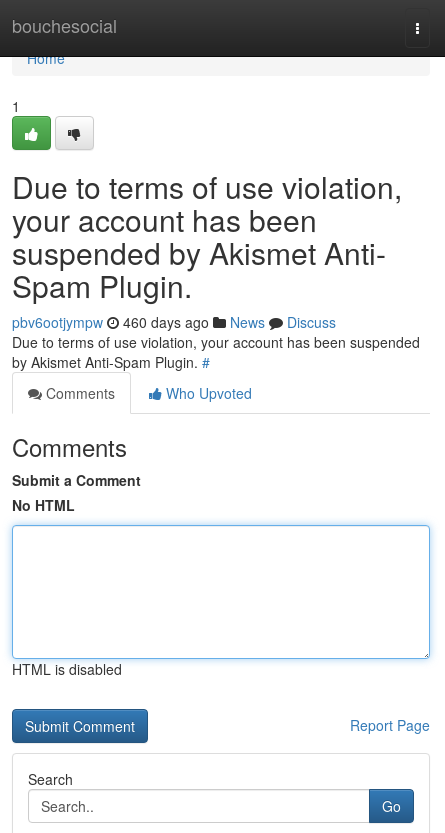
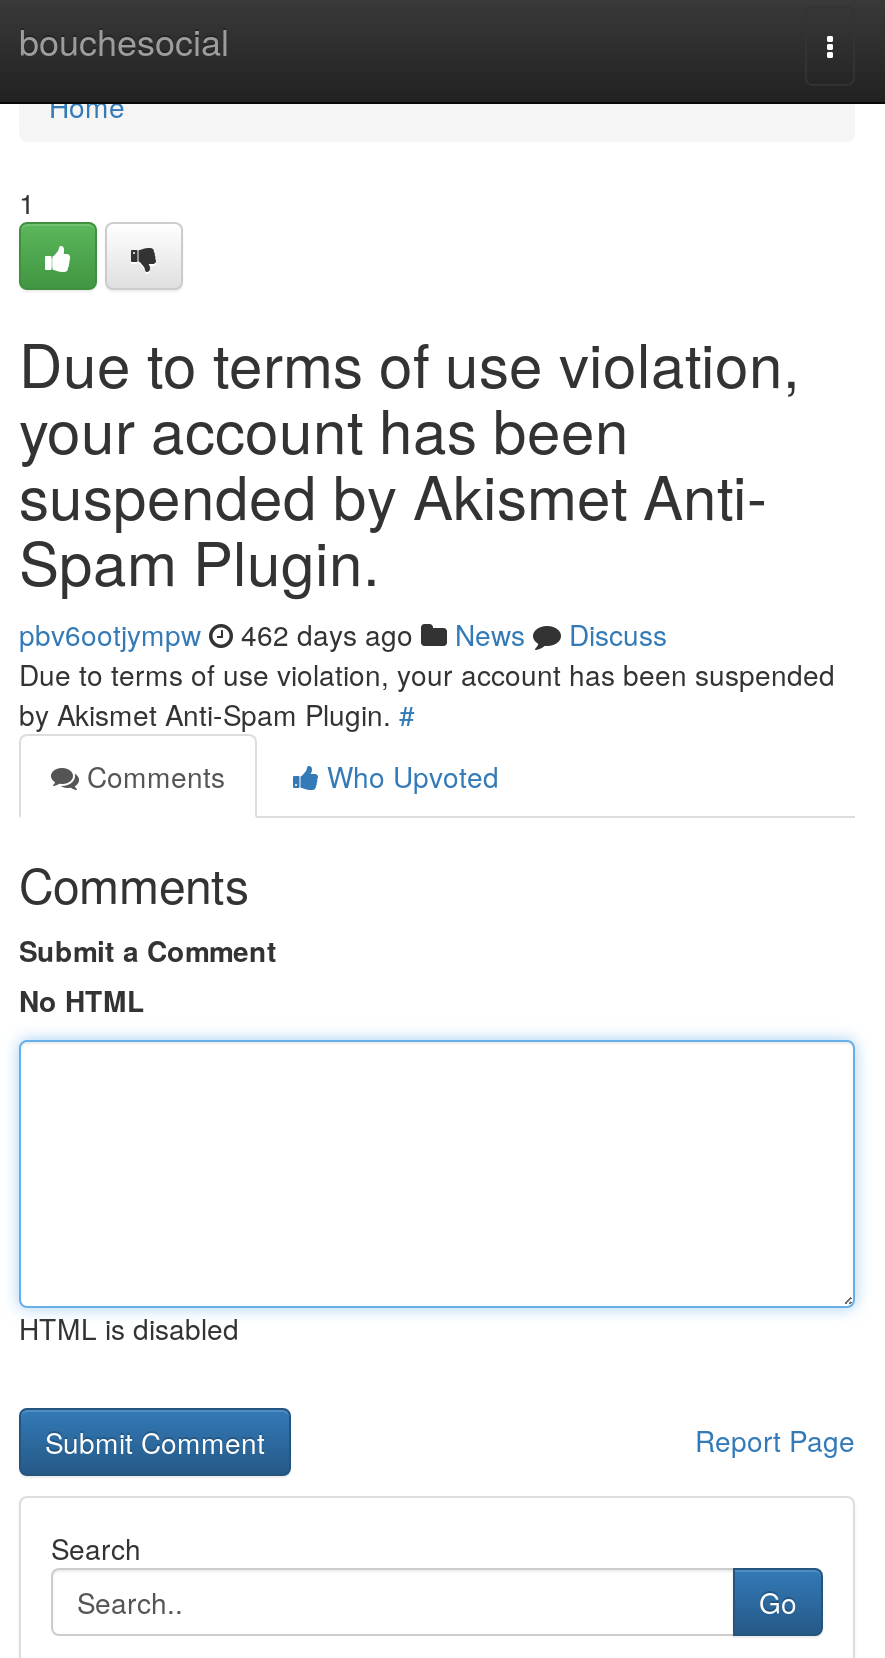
[12,312,336,332] pbv6ootjympw 460 days ago News Discuss -> [19,614,667,654] pbv6ootjympw 462 days ago News Discuss

